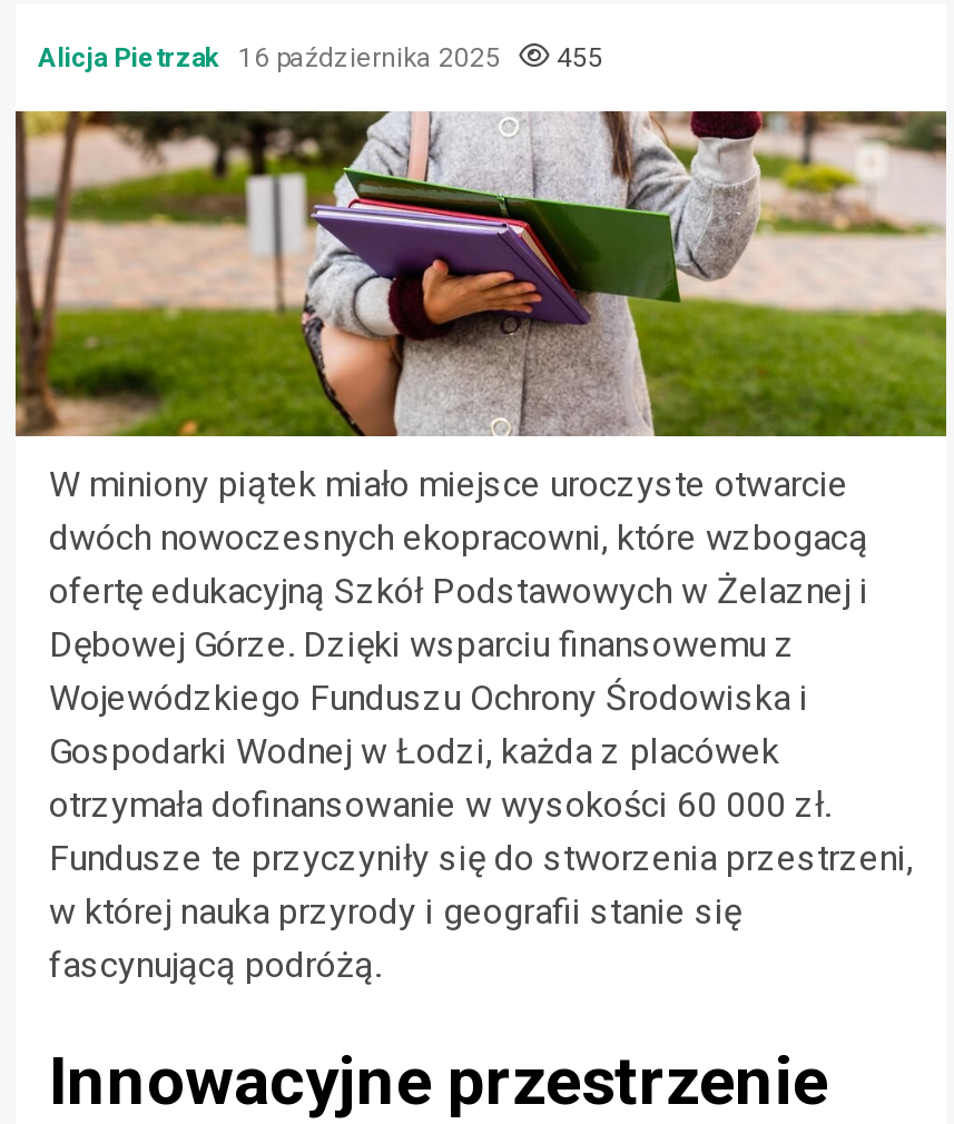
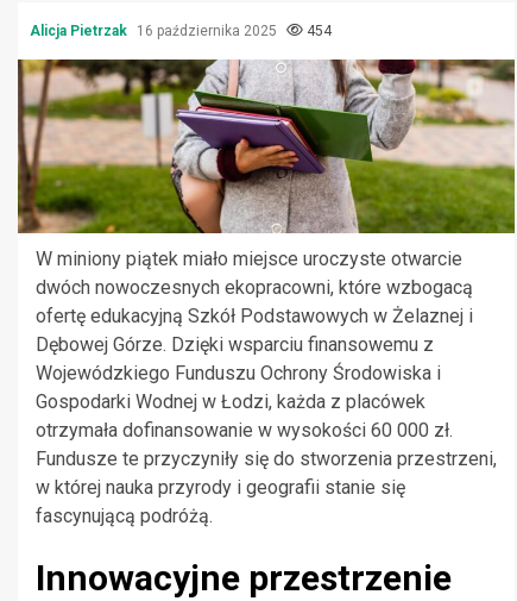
[38,42,603,73] Alicja Pietrzak 16 października 2025 455 -> [30,23,332,39] Alicja Pietrzak 16 października 2025 454

